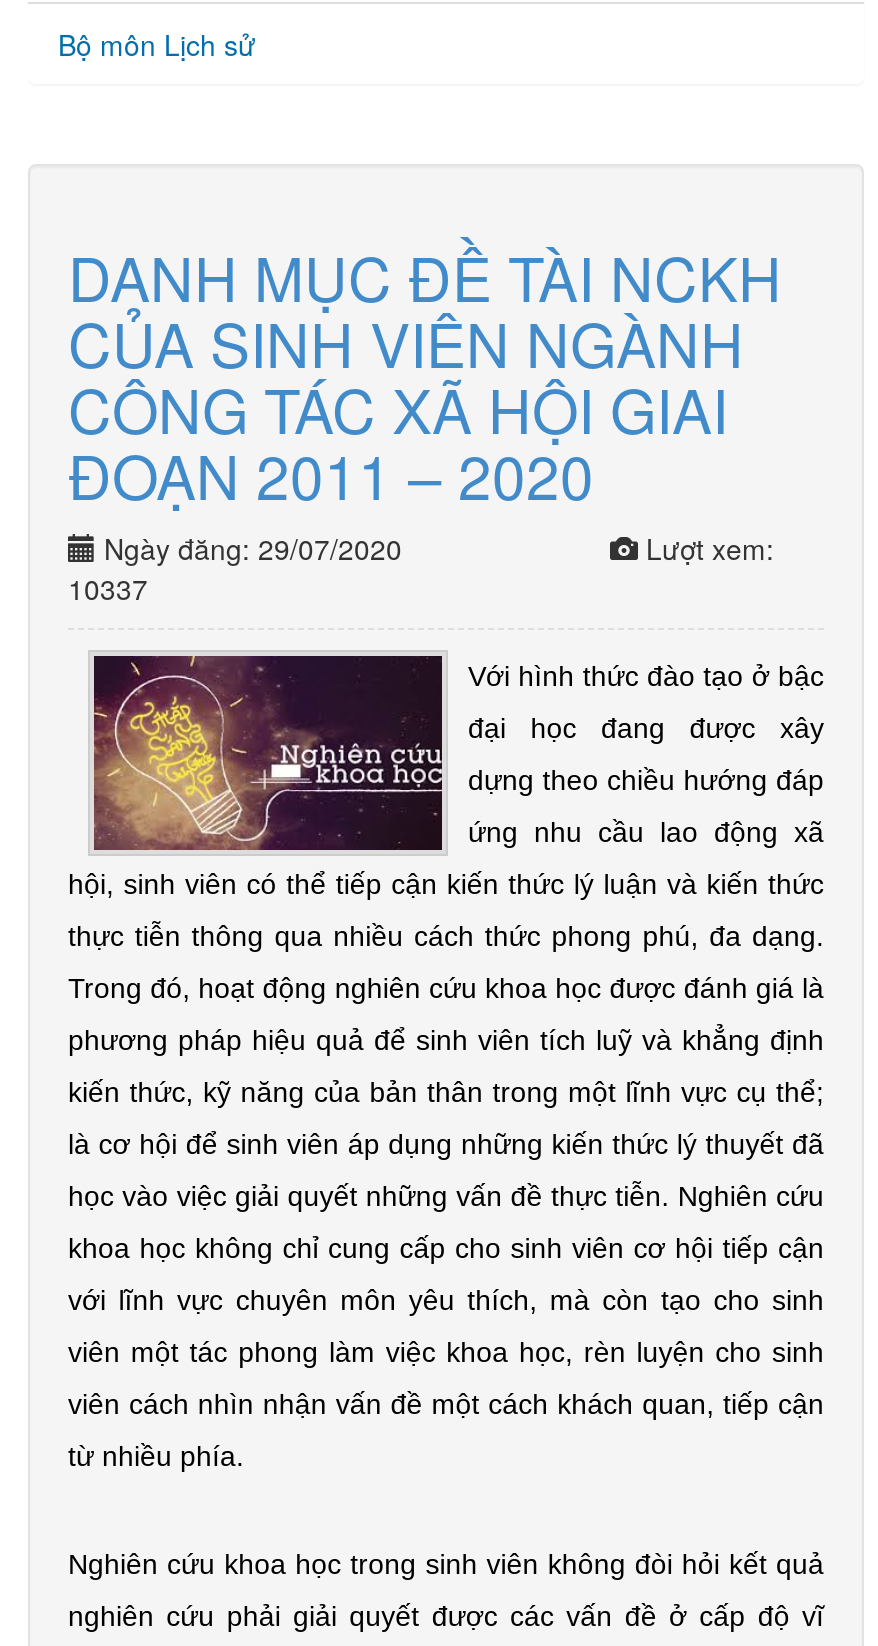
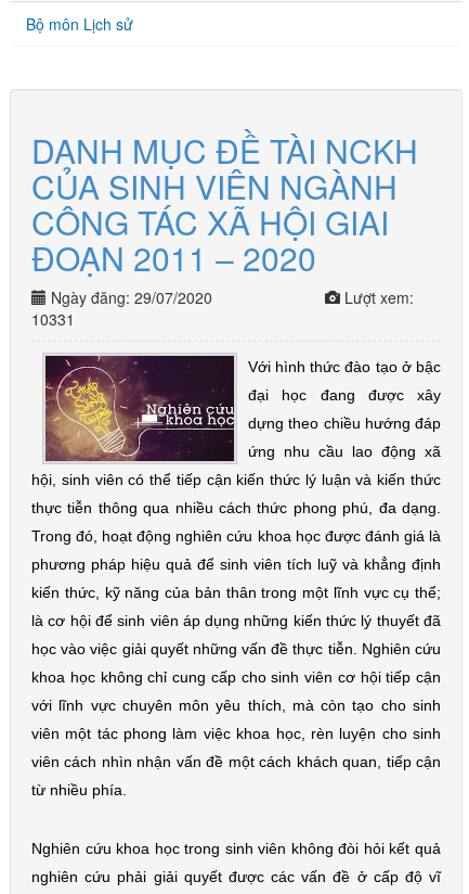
[68,568,148,608] 10337 -> [31,308,75,330] 10331

